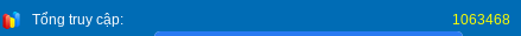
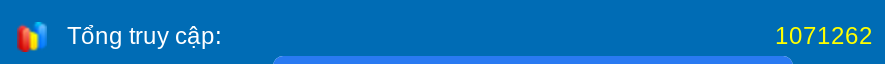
[452,11,510,27] 1063468 -> [775,21,873,49] 1071262

